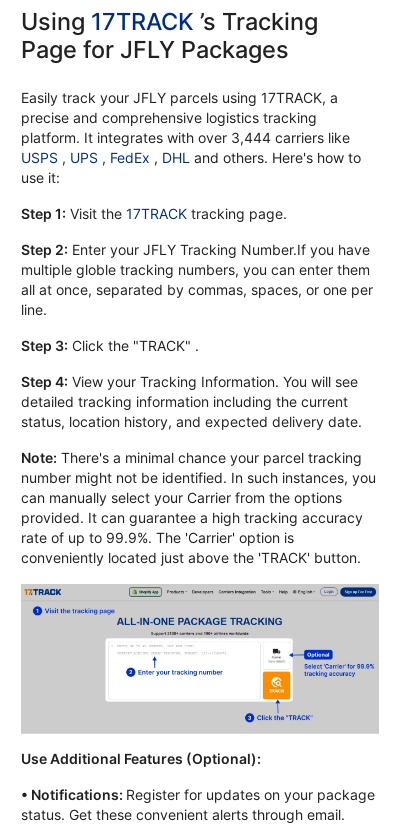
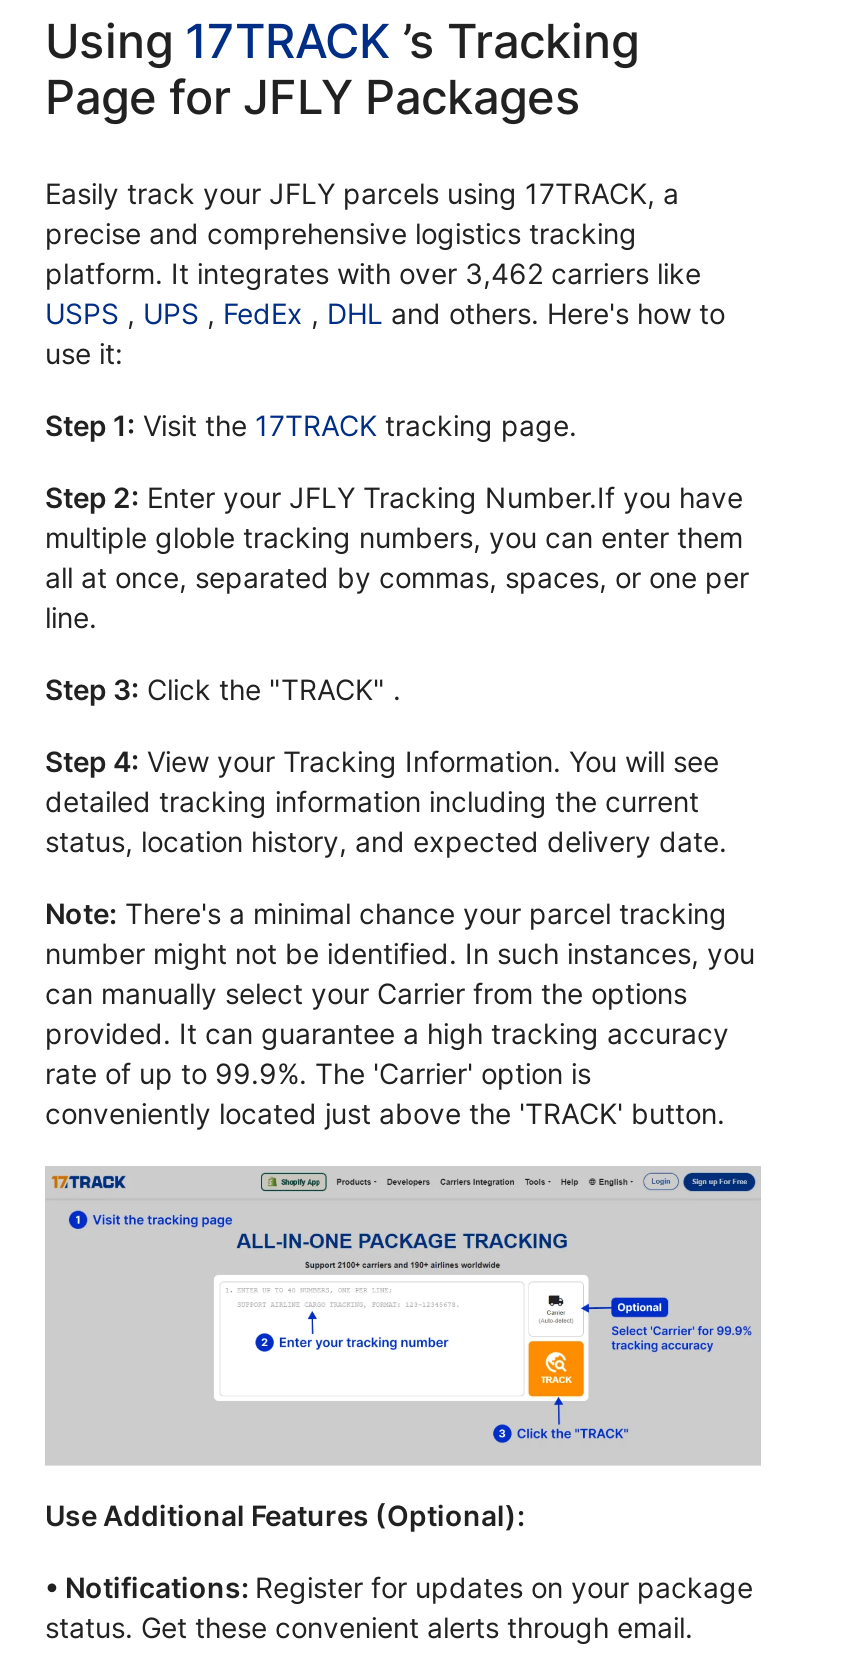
[21,129,350,146] platform. It integrates with over 3,444 carriers like -> [45,256,701,290] platform. It integrates with over 3,462 carriers like

